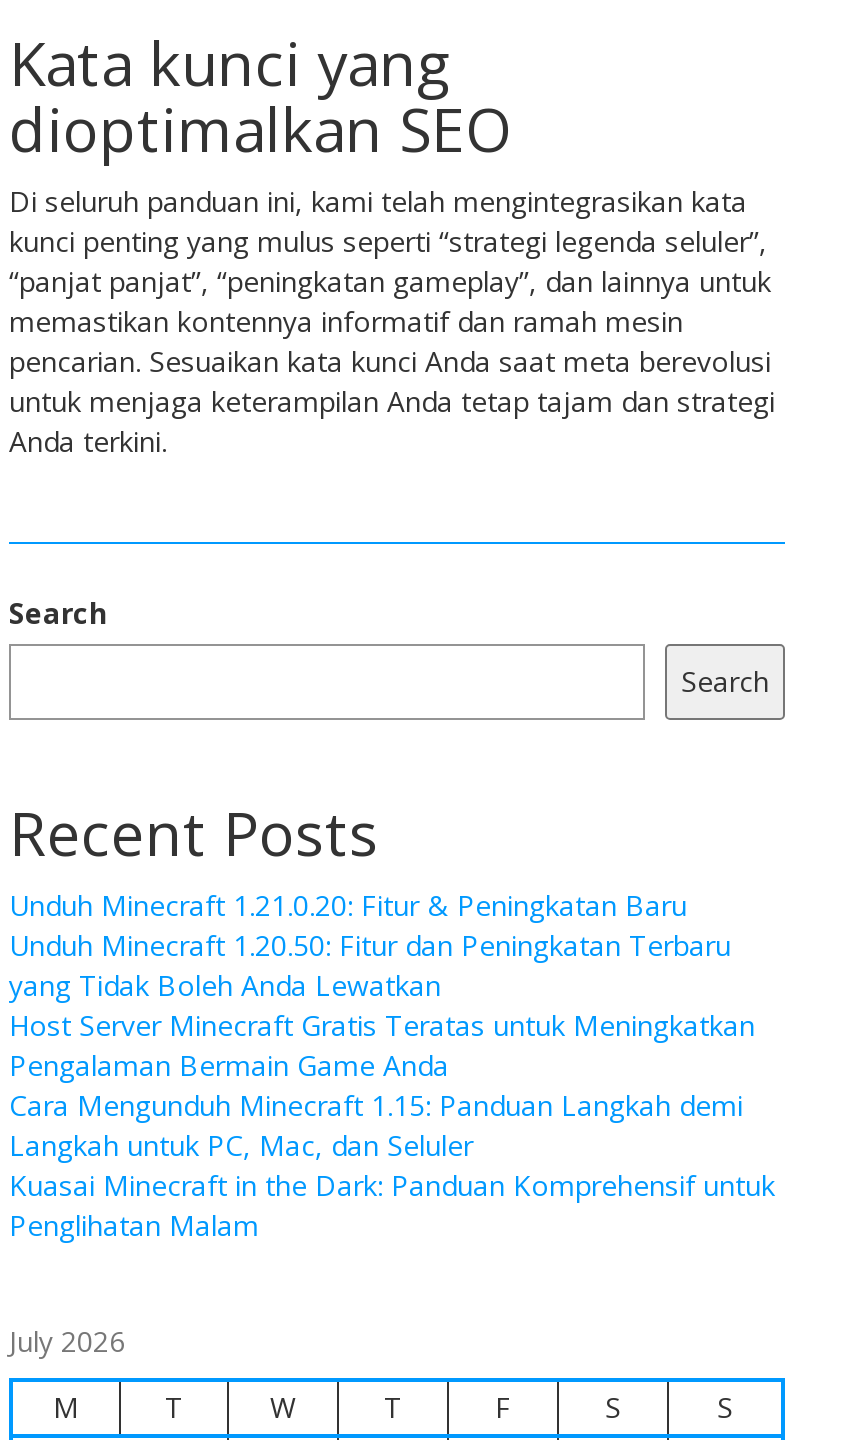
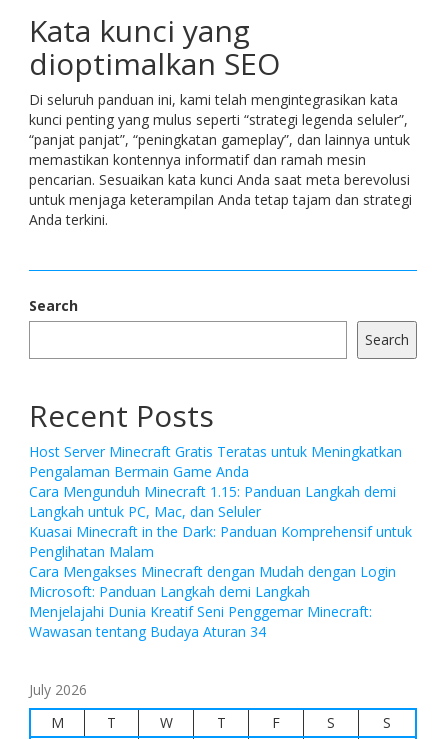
[9,886,731,1004] Unduh Minecraft 1.21.0.20: Fitur & Peningkatan Baru | Unduh Minecraft 1.20.50: Fitur dan Peningkatan Terbaru | yang Tidak Boleh Anda Lewatkan -> none
moved [9,1006,775,1244] -> [29,442,412,561]: Host Server Minecraft Gratis Teratas untuk Meningkatkan | Pengalaman Bermain Game Anda | Cara Mengunduh Minecraft 1.15: Panduan Langkah demi | Langkah untuk PC, Mac, dan Seluler | Kuasai Minecraft in the Dark: Panduan Komprehensif untuk | Penglihatan Malam
none -> [29,562,396,641] Cara Mengakses Minecraft dengan Mudah dengan Login | Microsoft: Panduan Langkah demi Langkah | Menjelajahi Dunia Kreatif Seni Penggemar Minecraft: | Wawasan tentang Budaya Aturan 34

